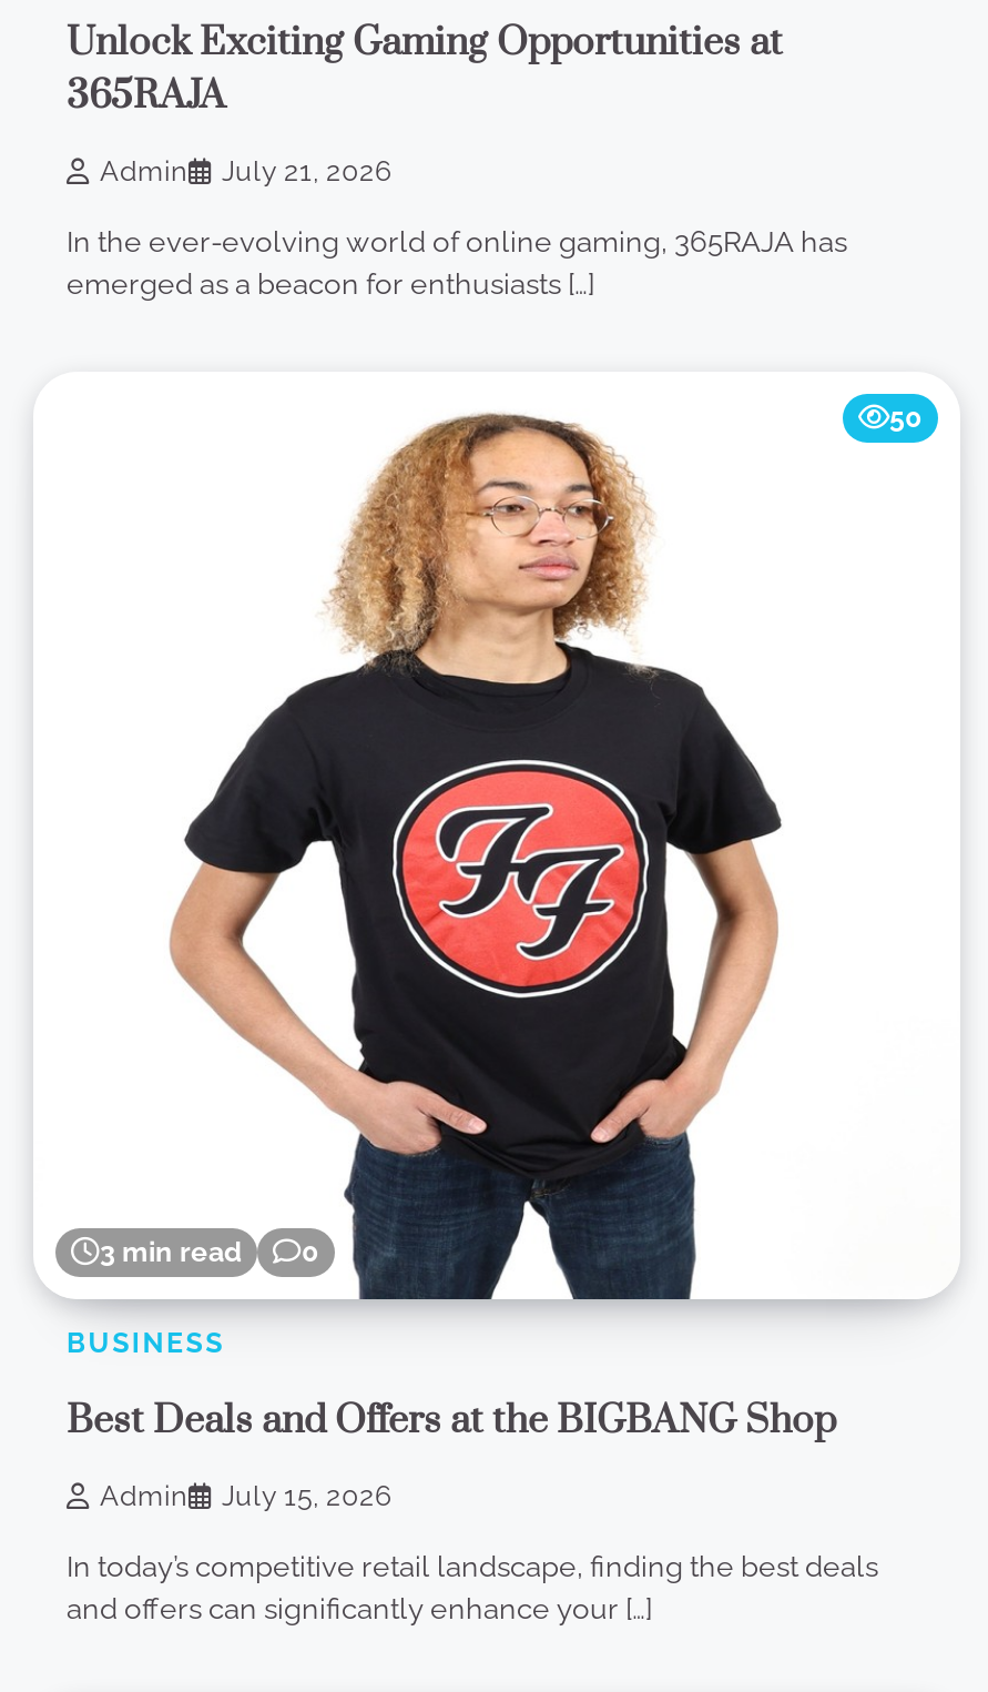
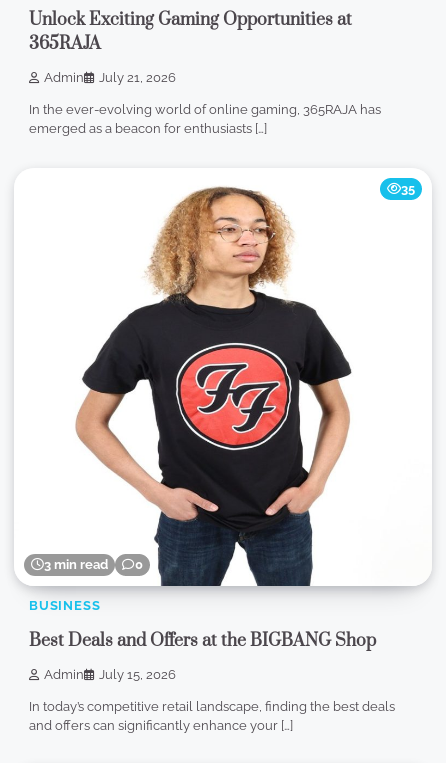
[889,401,923,434] 50 -> [401,181,415,196] 35

